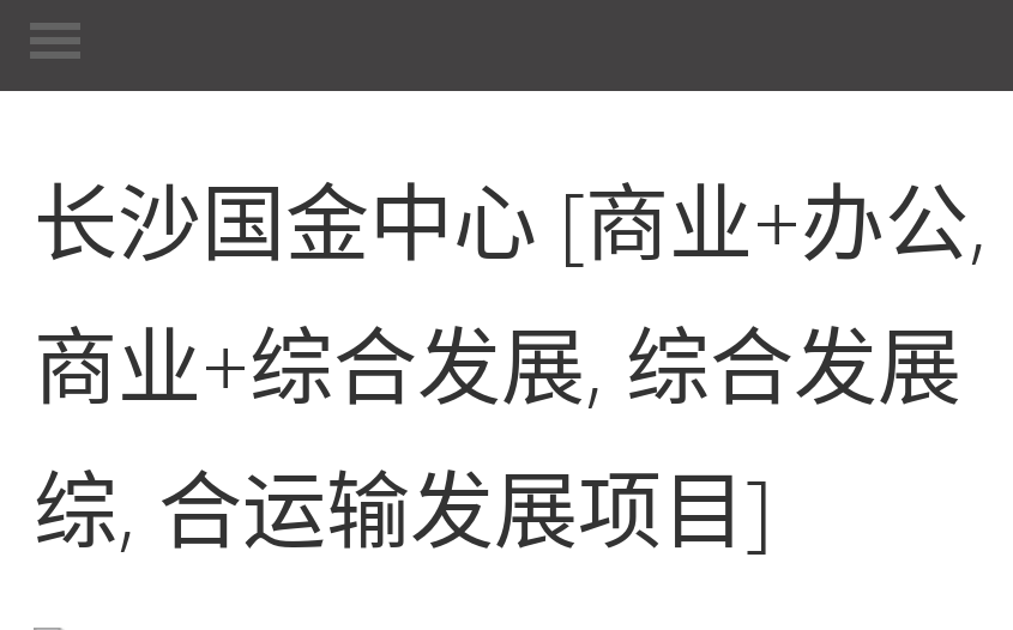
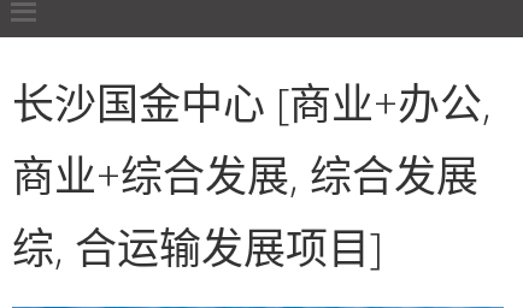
[34,165,988,278] 长沙国金中心[商业+办公, -> [12,75,492,131] 长沙国金中心 [商业+办公,

